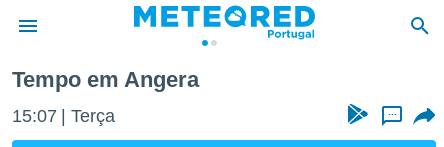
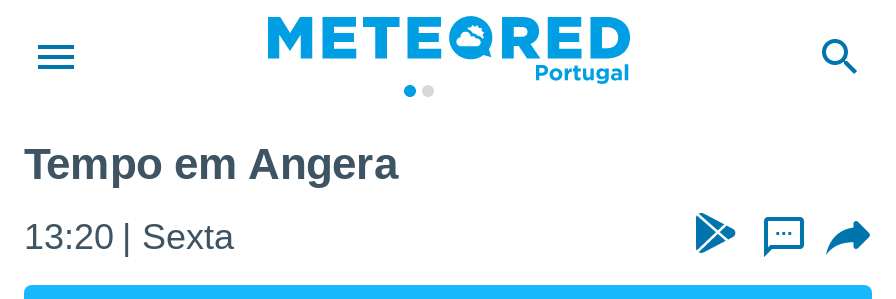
[12,106,115,126] 15:07 Terça -> [24,217,234,257] 13:20 Sexta

